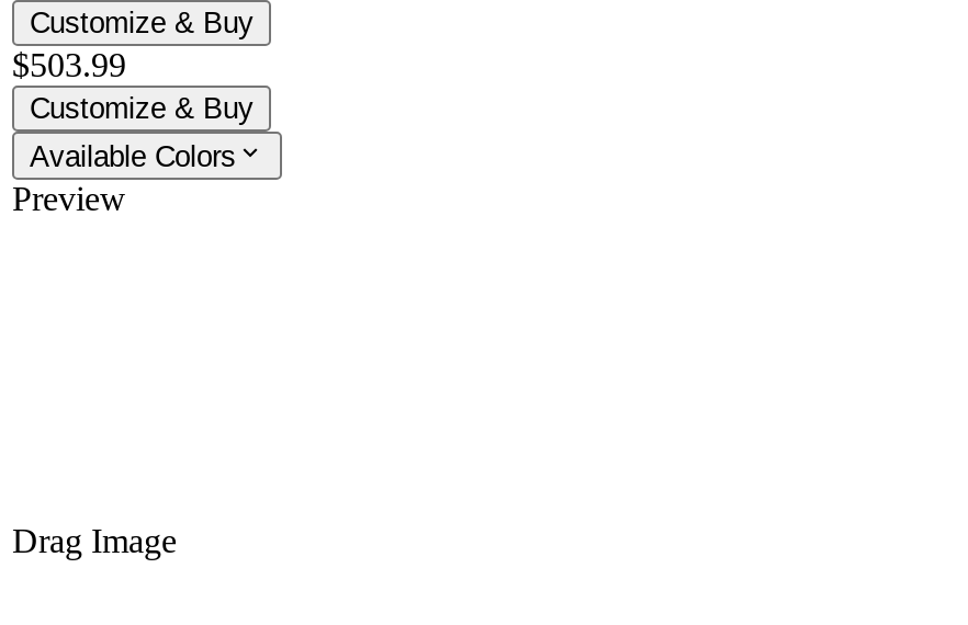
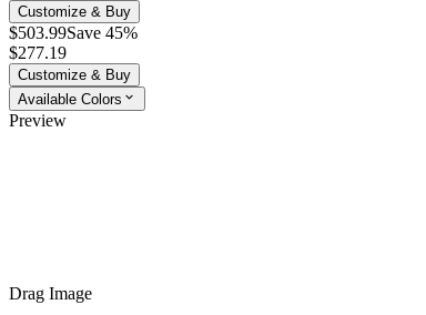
[12,46,126,84] $503.99 -> [9,23,138,62] $503.99Save 45% | $277.19

